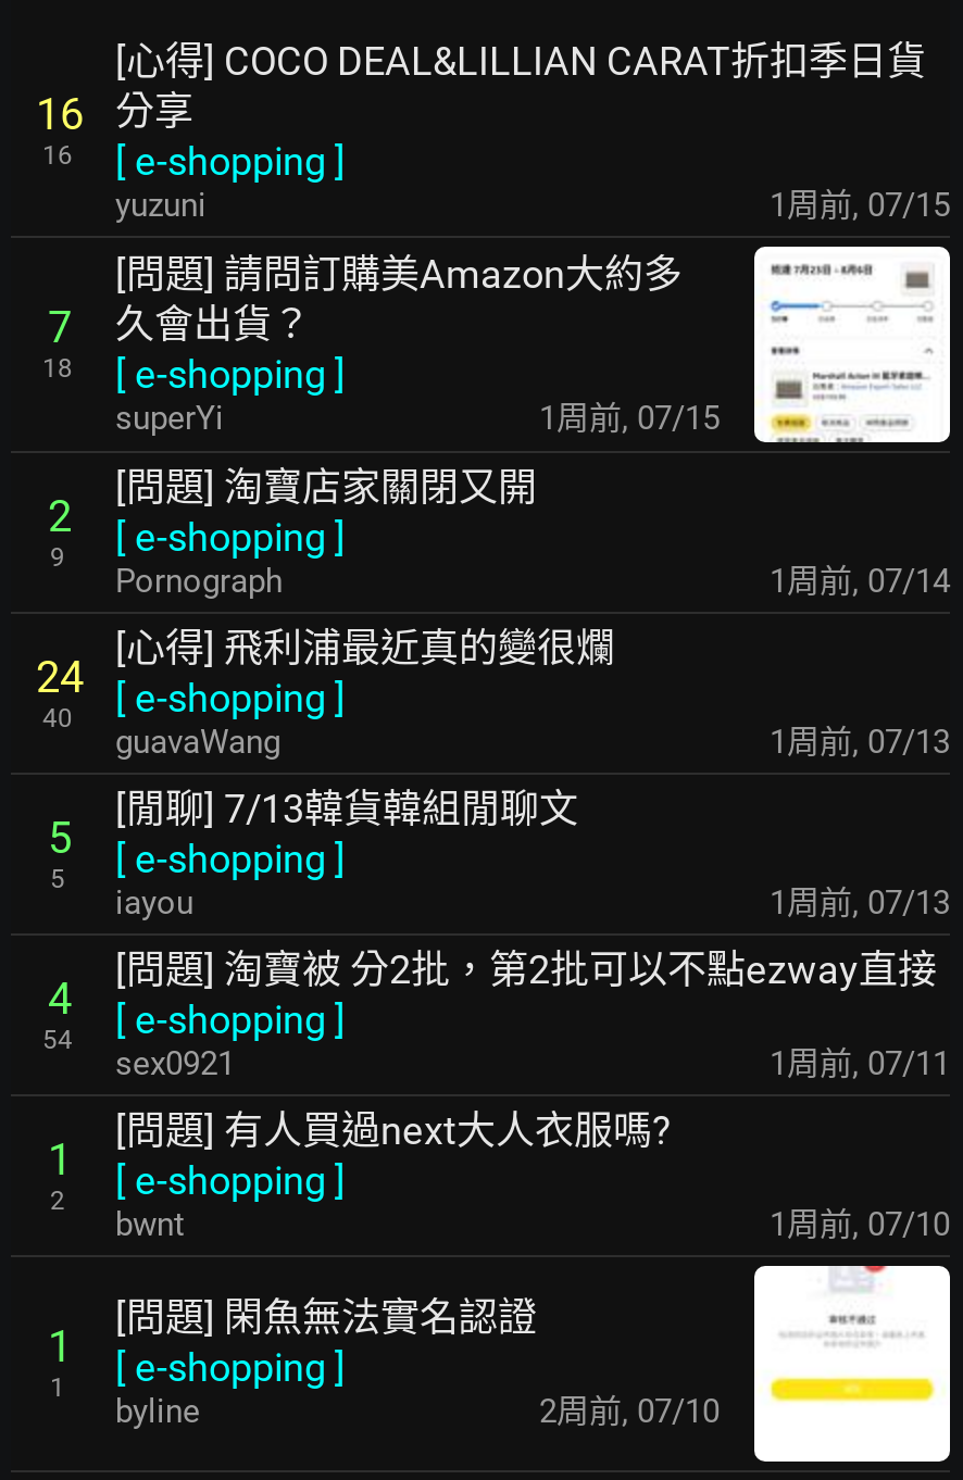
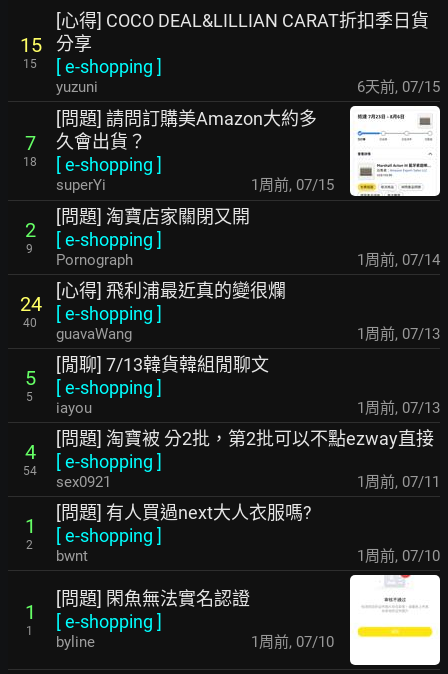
[25,88,193,141] 16 分享 -> [14,33,92,57] 15 分享
[36,138,346,183] 16 [e-shopping] -> [19,56,162,77] 15 [e-shopping]
[770,186,950,225] 1周前, 07/15 -> [357,78,440,96] 6天前, 07/15
[539,1393,720,1432] 2周前, 07/10 -> [251,633,334,651] 1周前, 07/10

